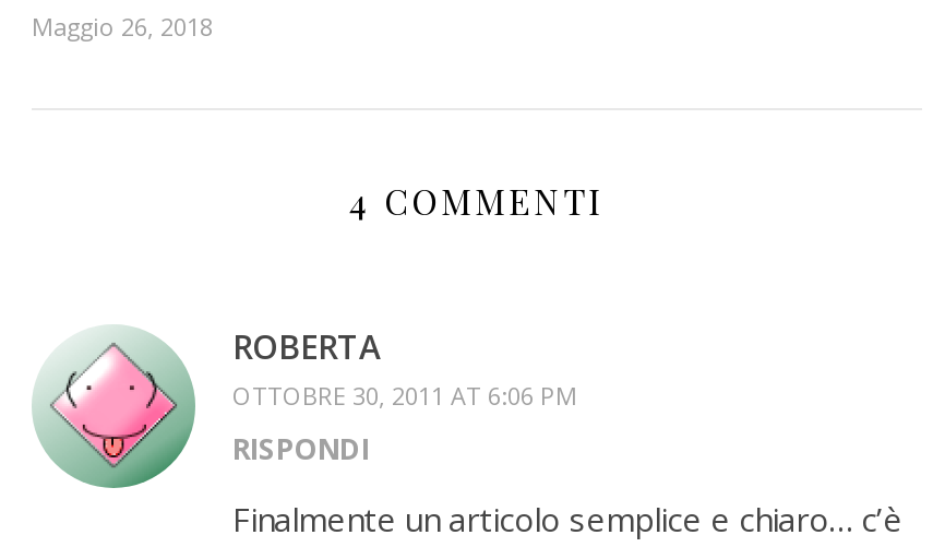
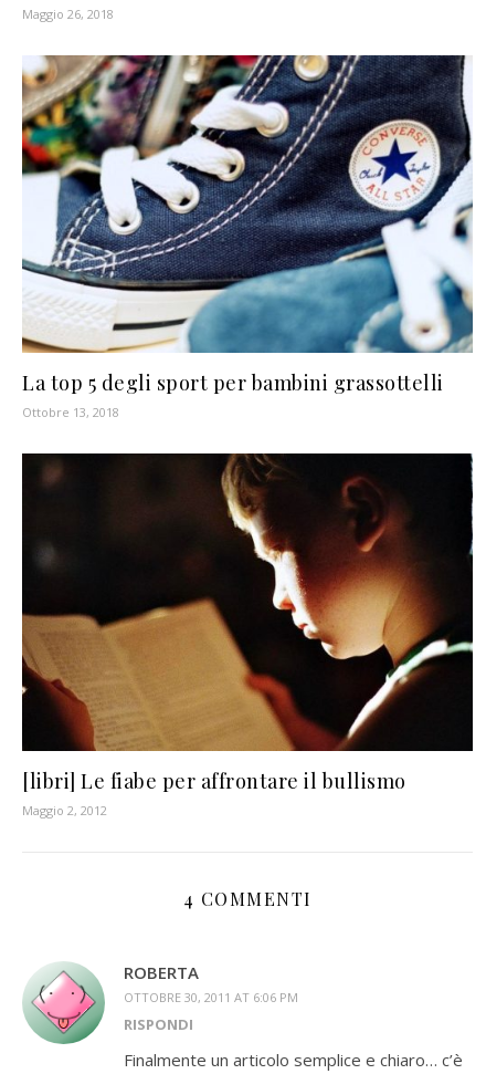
none -> [21,54,474,420] [image] | La top 5 degli sport per bambini grassottelli | Ottobre 13, 2018
none -> [21,452,474,819] [image] | [libri] Le fiabe per affrontare il bullismo | Maggio 2, 2012

